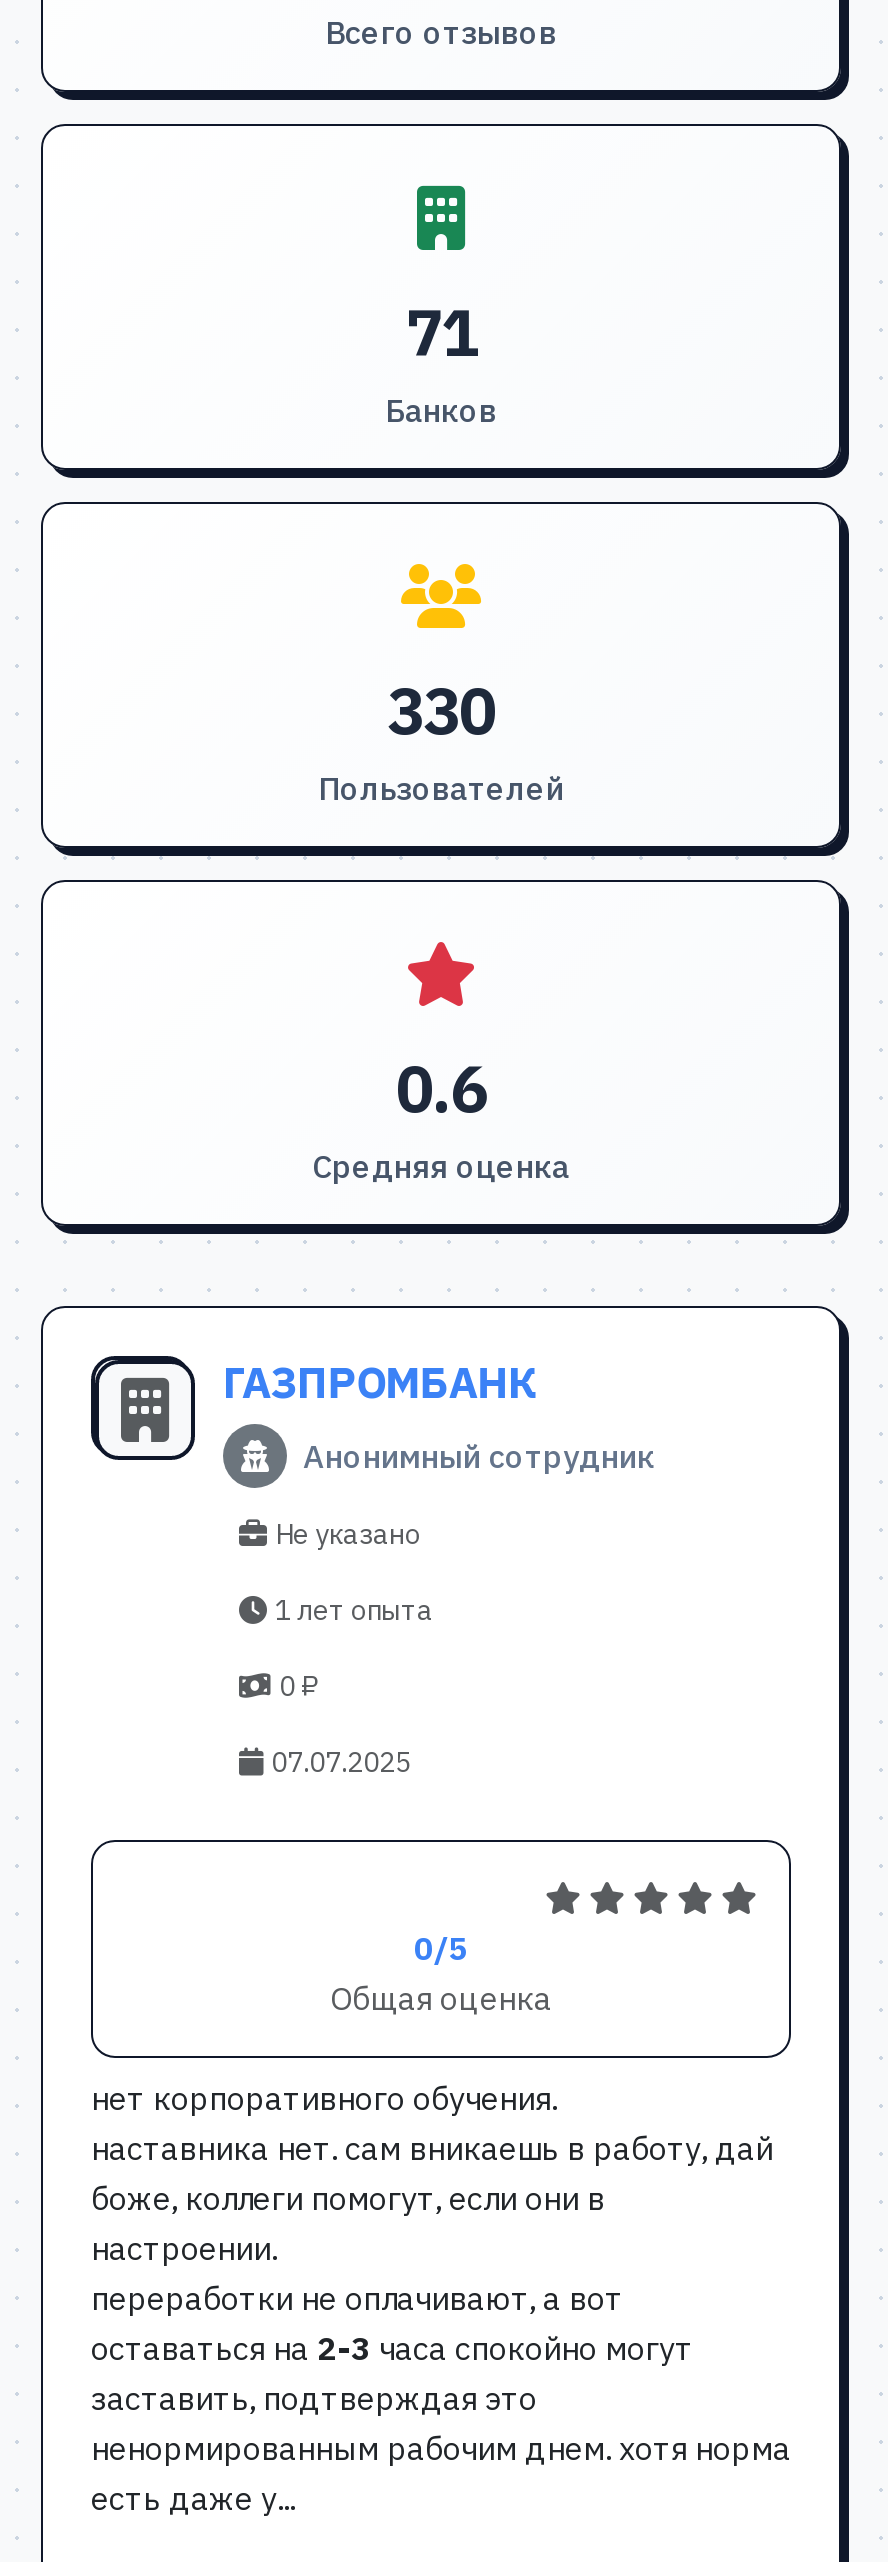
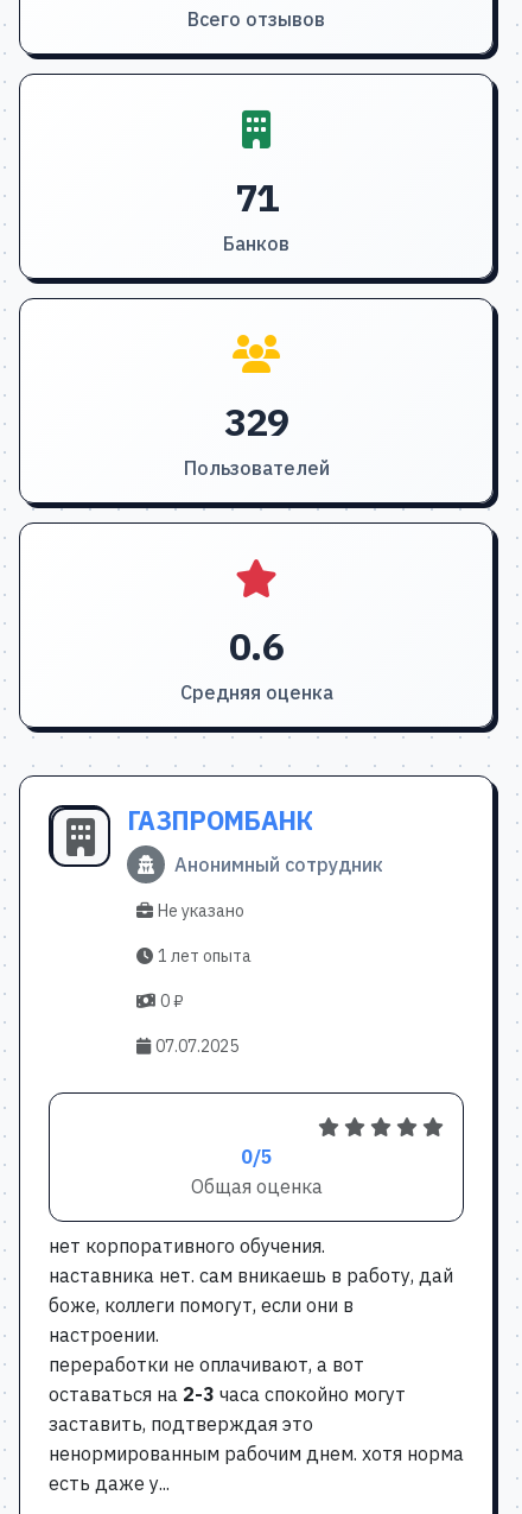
[387,668,495,752] 330 -> [224,397,288,446] 329

